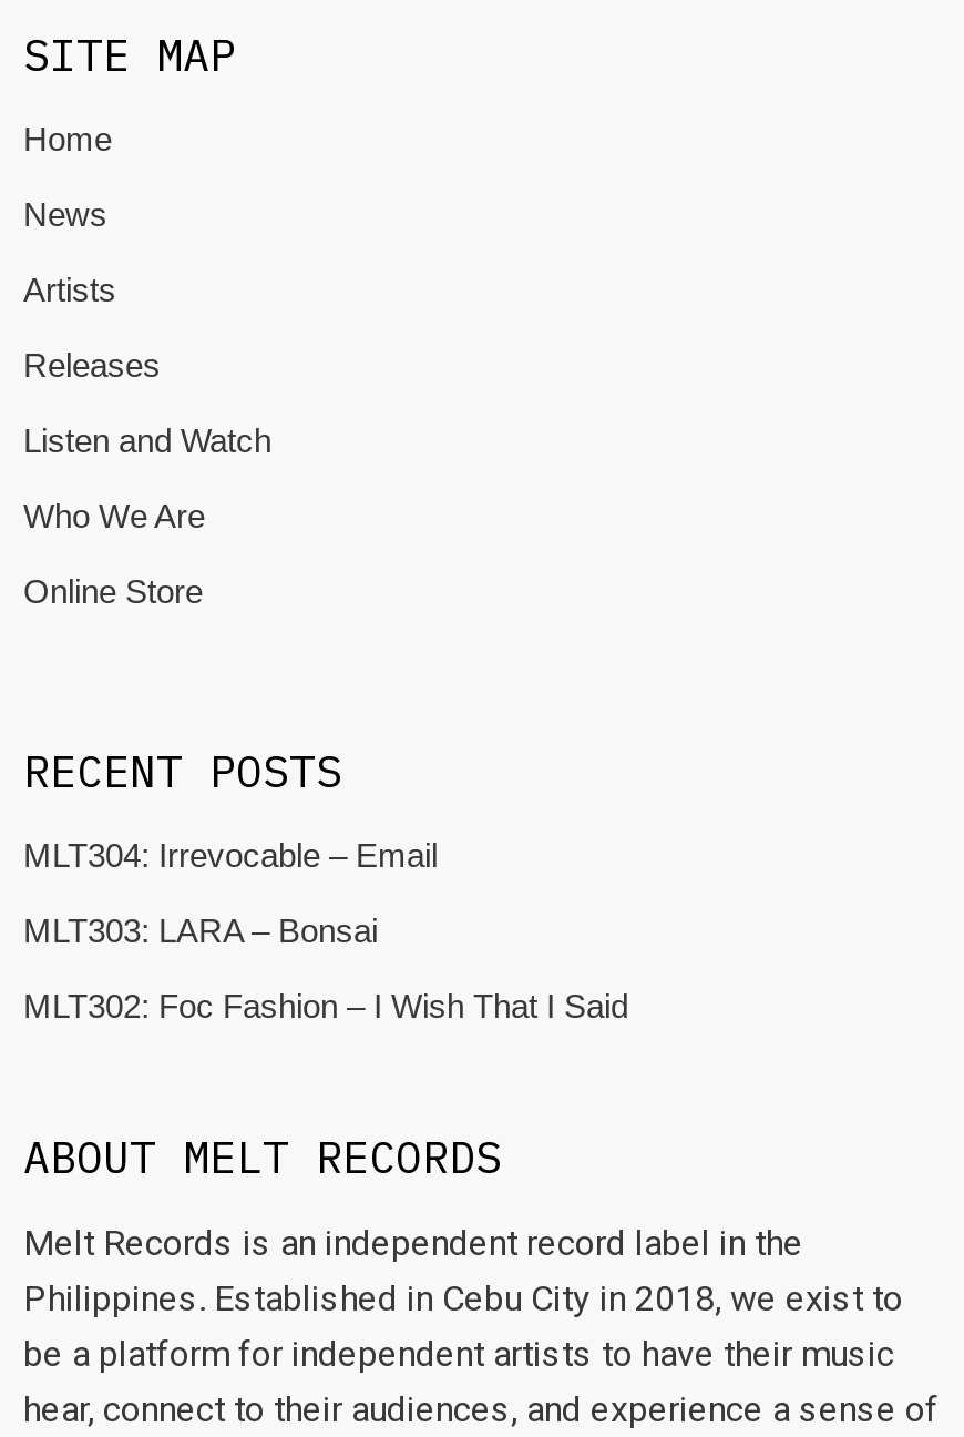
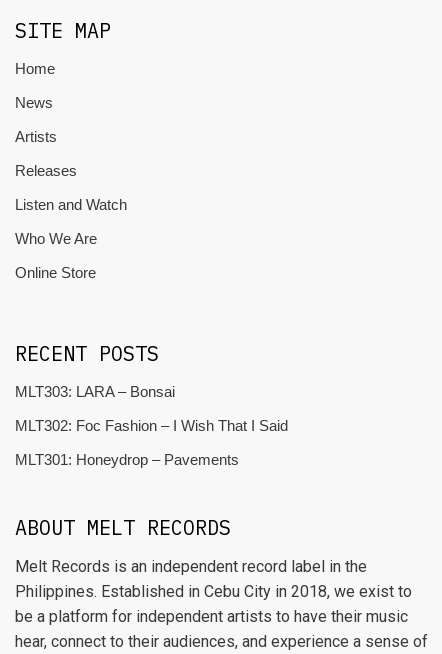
[23,836,438,874] MLT304: Irrevocable – Email -> none
moved [23,911,628,1025] -> [15,383,288,434]: MLT303: LARA – Bonsai | MLT302: Foc Fashion – I Wish That I Said
none -> [15,451,239,468] MLT301: Honeydrop – Pavements

